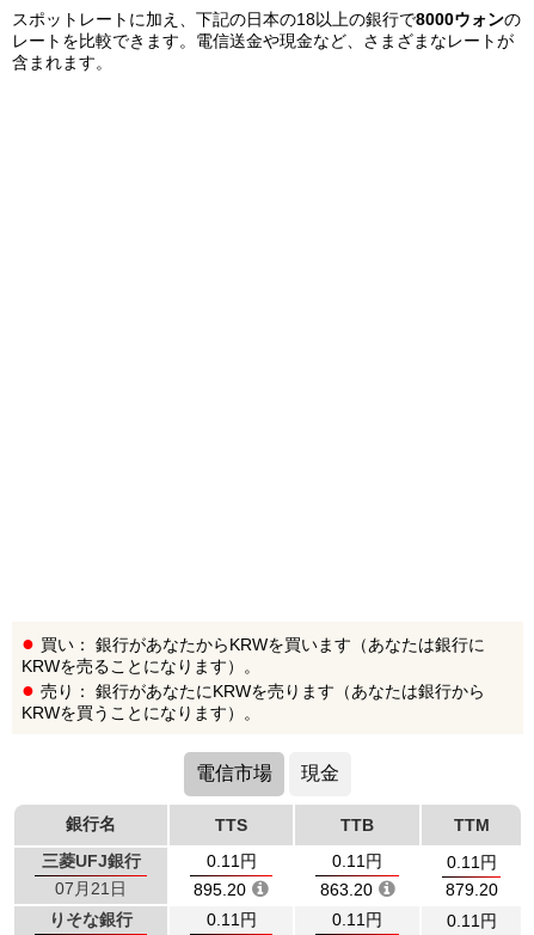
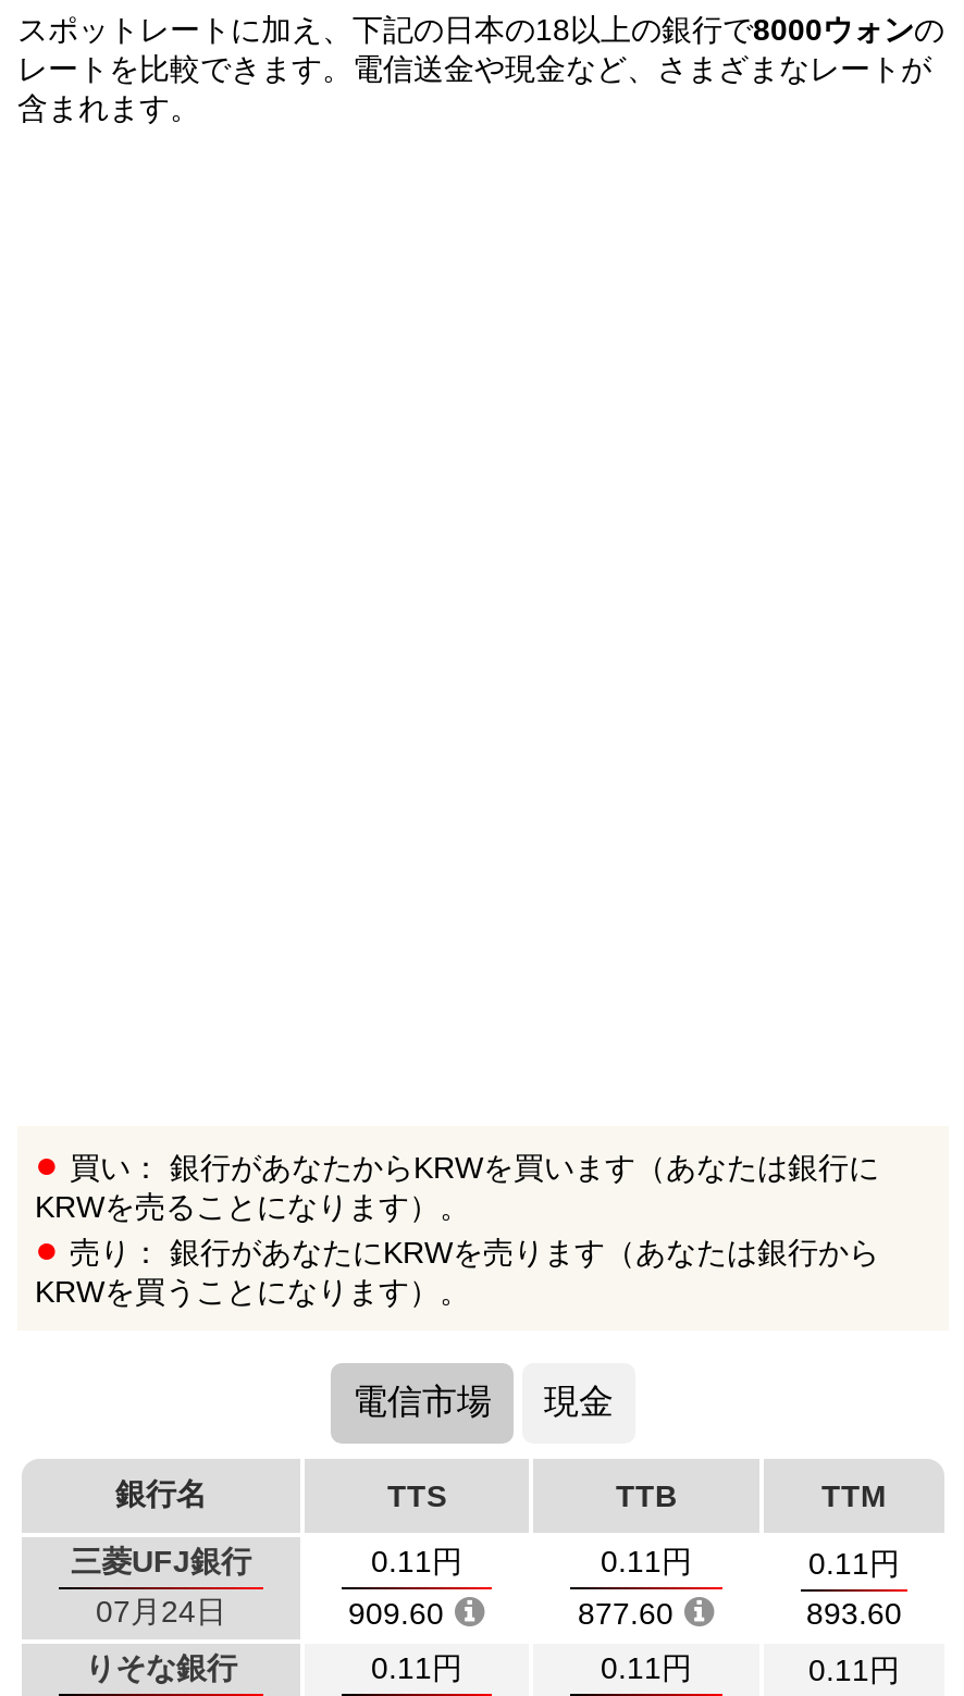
[55,879,127,898] 07月21日 -> [96,1594,226,1629] 07月24日
[194,880,246,899] 895.20 -> [348,1596,444,1631] 909.60
[320,880,372,899] 863.20 -> [578,1596,673,1631] 877.60
[445,880,498,899] 879.20 -> [806,1596,902,1631] 893.60

